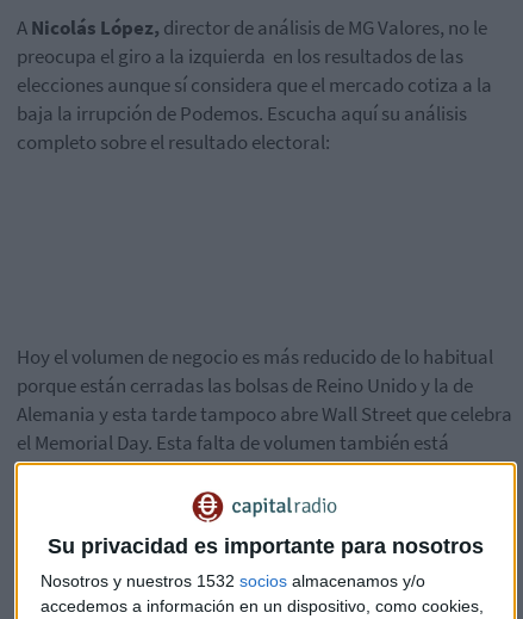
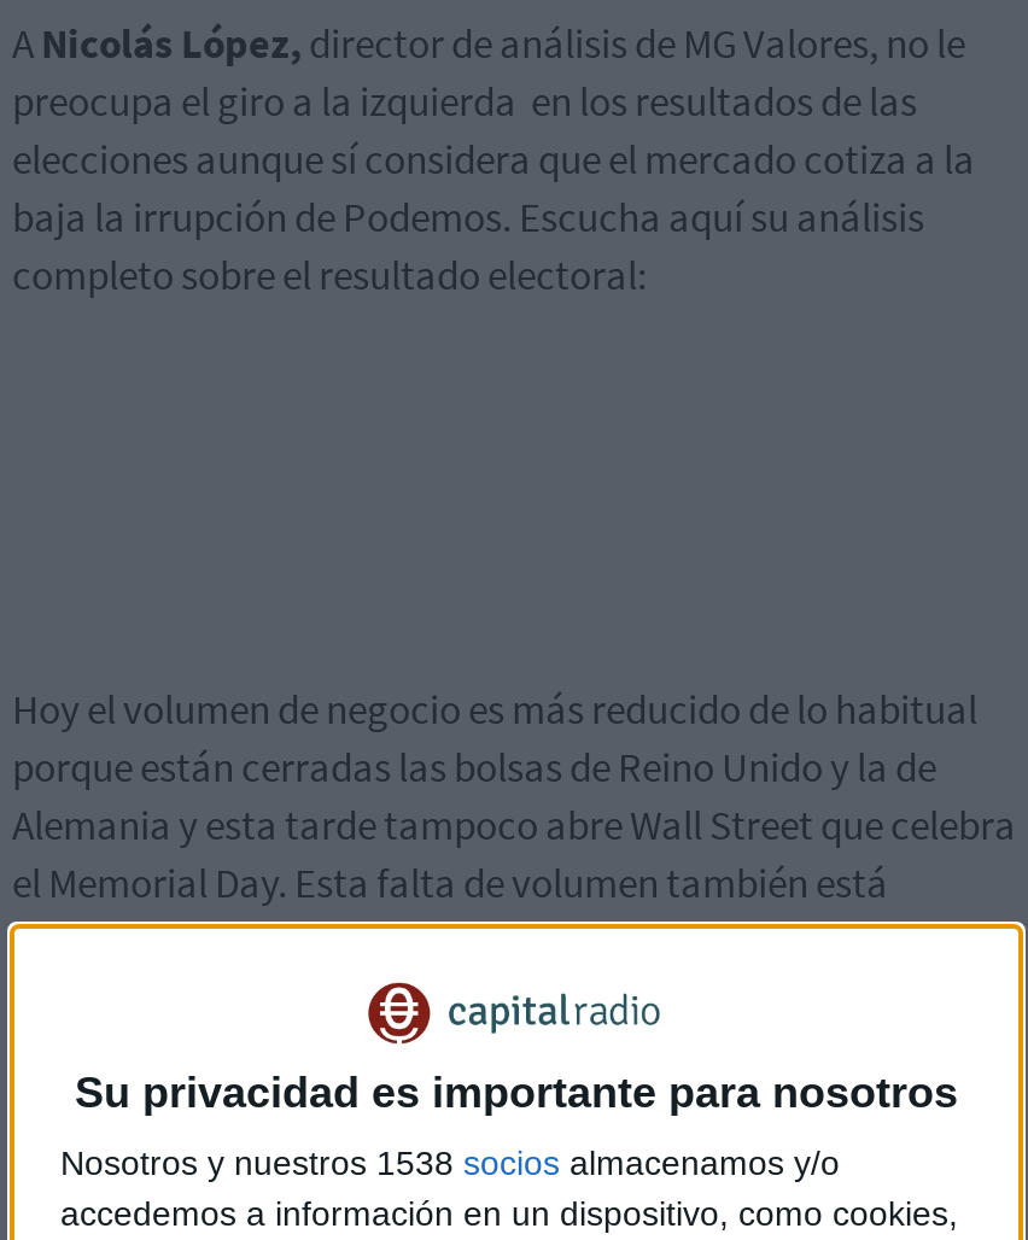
[41,572,425,591] Nosotros y nuestros 1532 socios almacenamos y/o -> [60,1144,840,1183] Nosotros y nuestros 1538 socios almacenamos y/o

